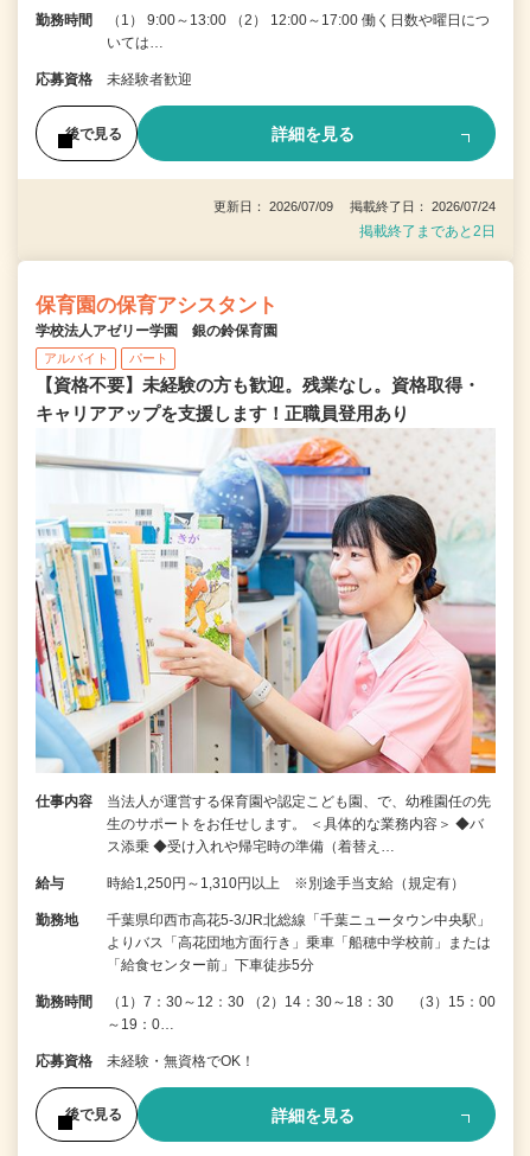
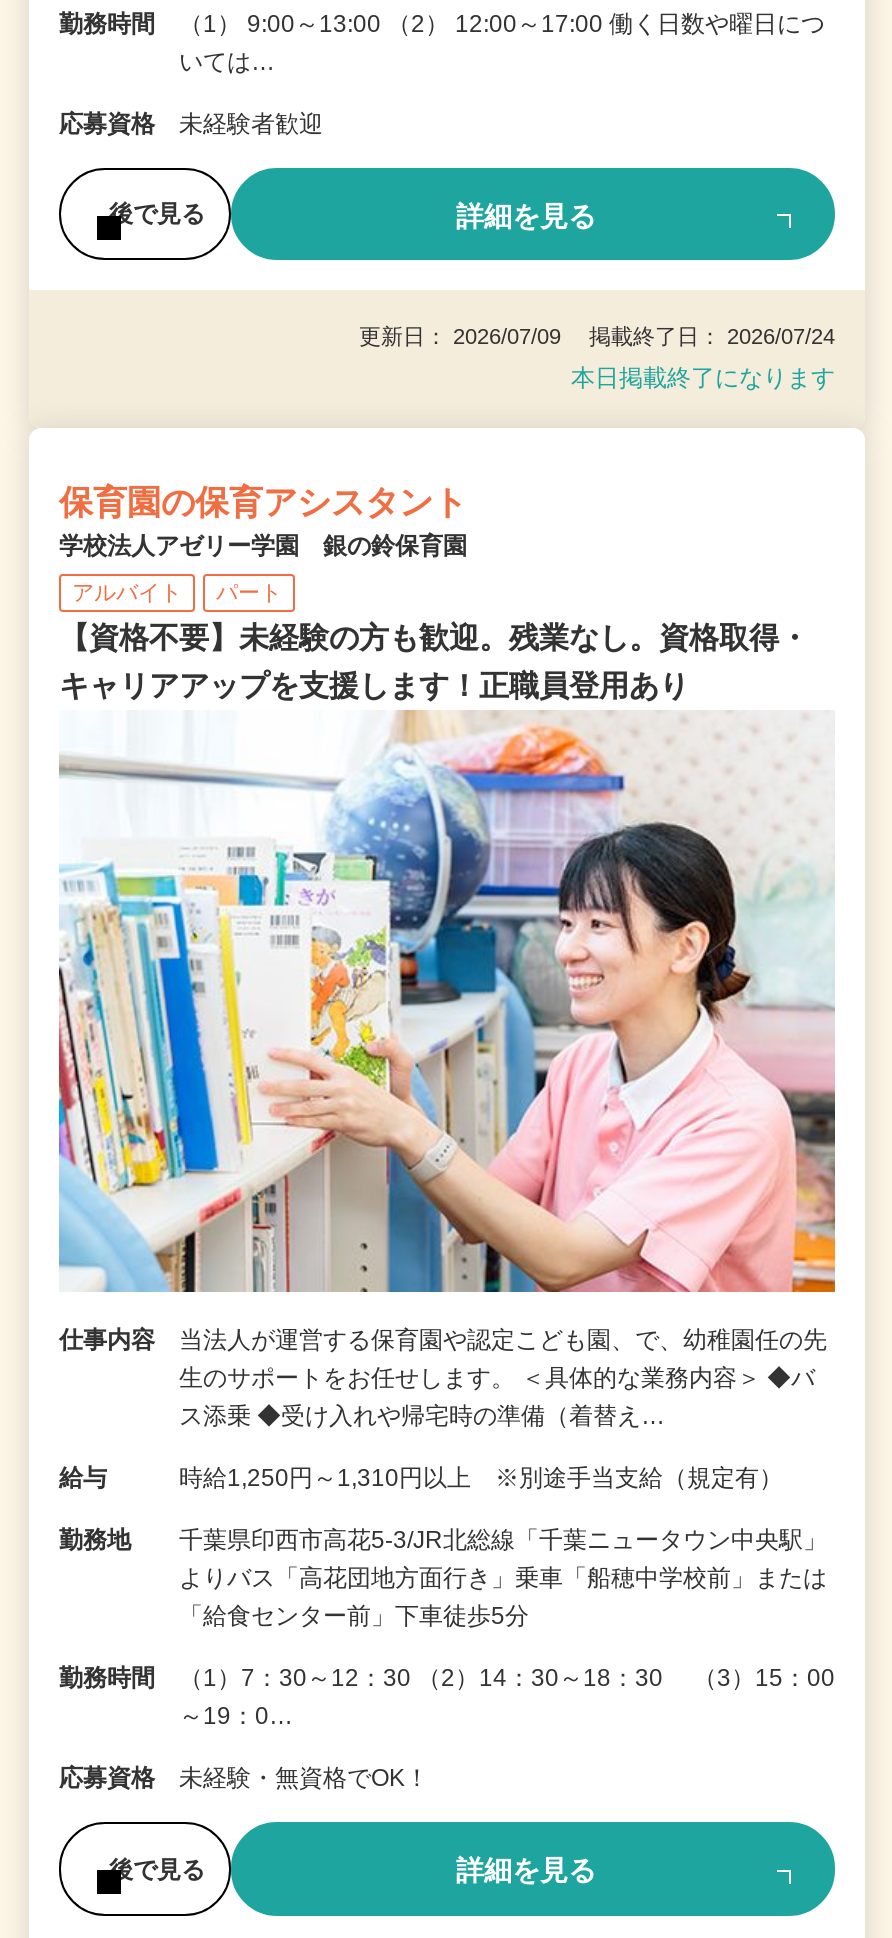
[359,223,496,239] 掲載終了まであと2日 -> [571,365,835,393] 本日掲載終了になります

